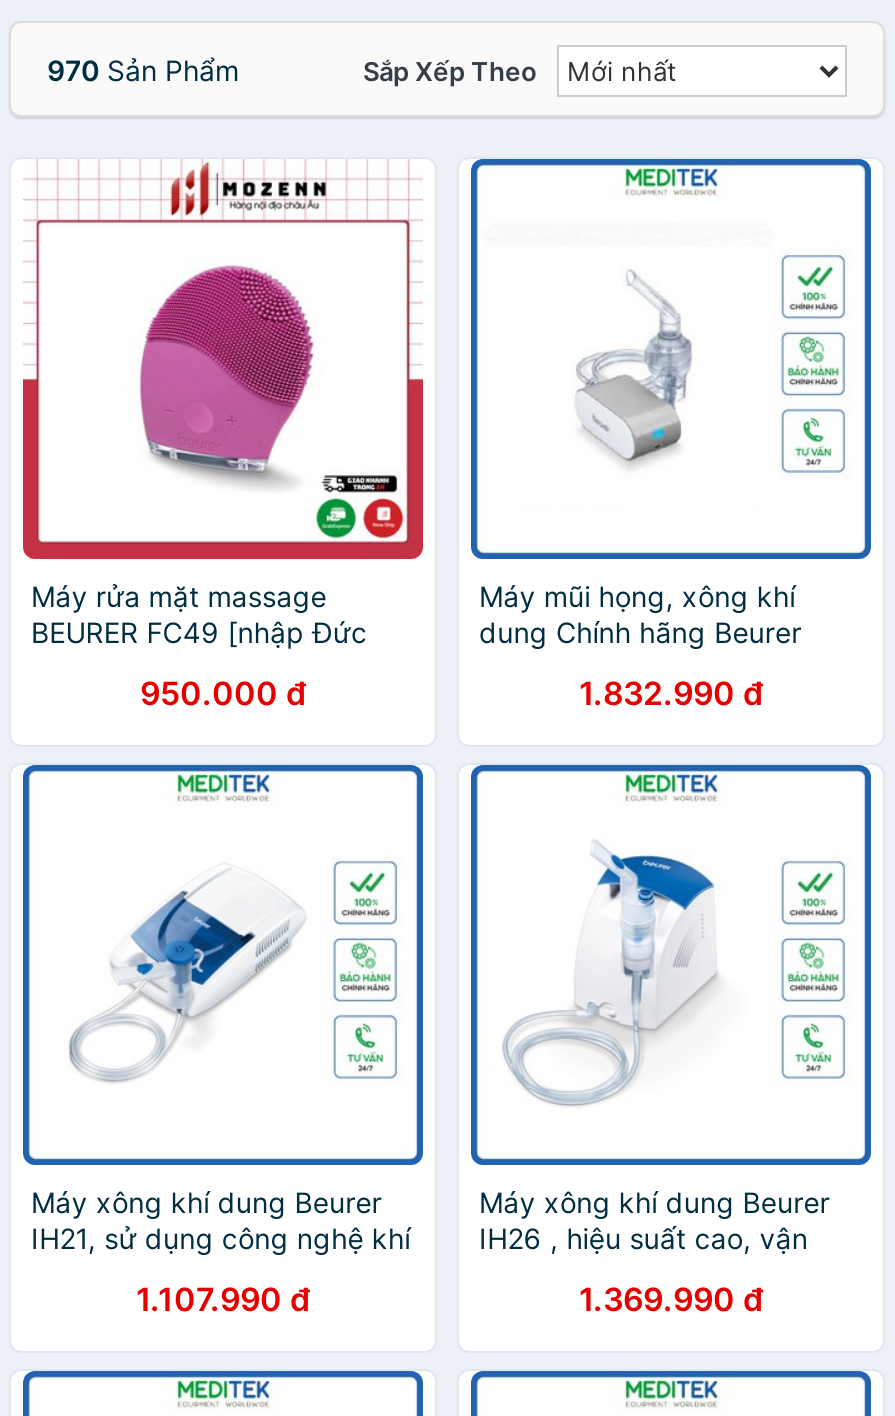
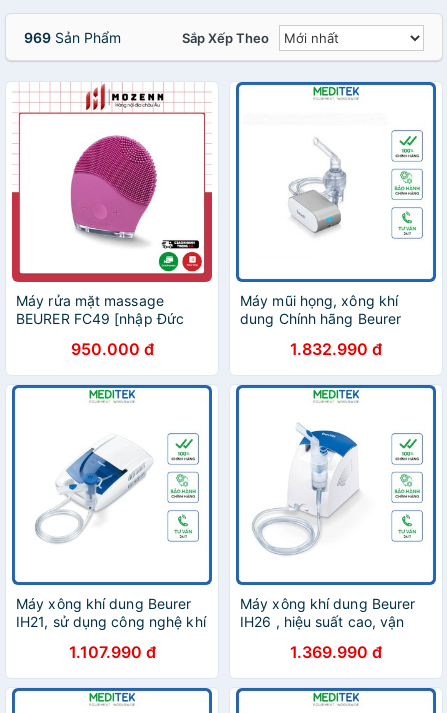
[47,53,239,87] 970 Sản Phẩm -> [24,29,121,46] 969 Sản Phẩm

